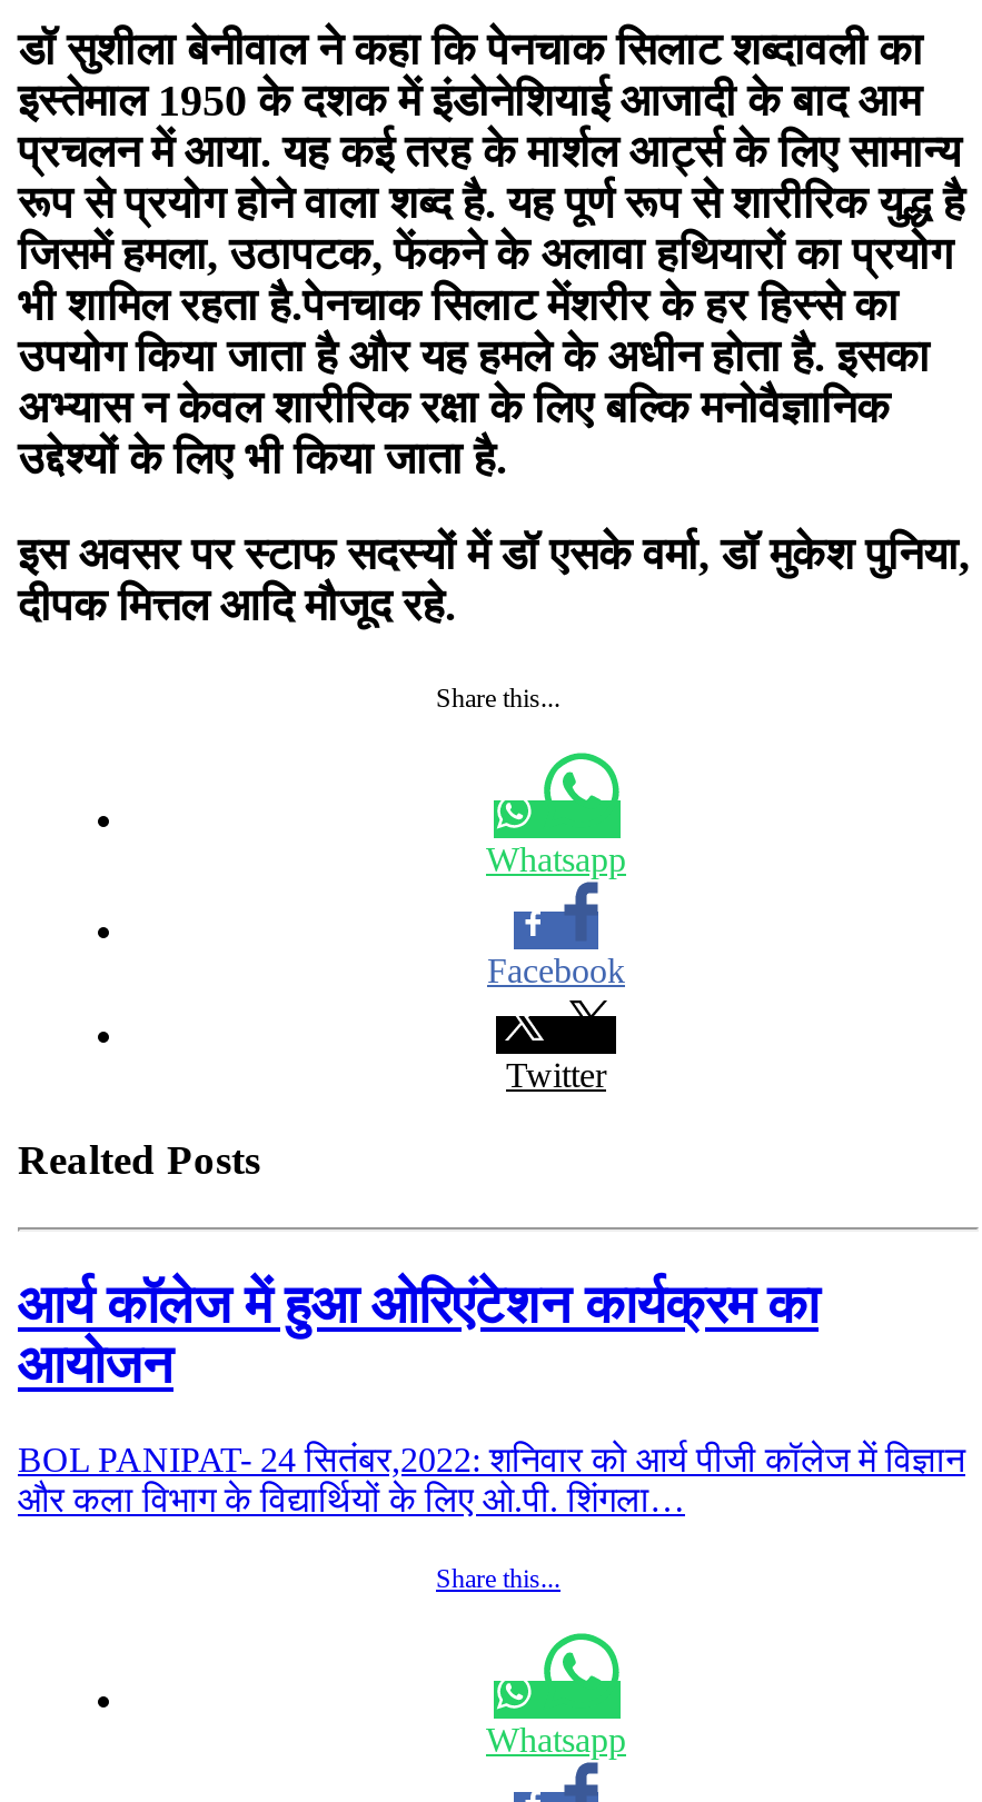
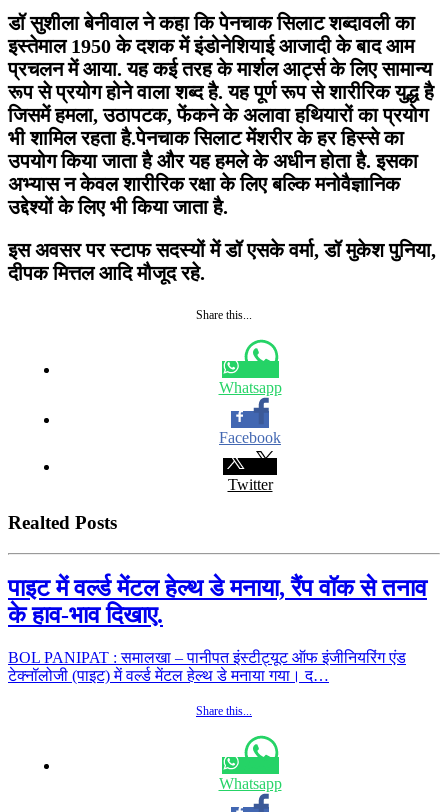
[18,1276,819,1394] आर्य कॉलेज में हुआ ओरिएंटेशन कार्यक्रम का | आयोजन -> [8,575,427,628] पाइट में वर्ल्‍ड मेंटल हेल्‍थ डे मनाया, रैंप वॉक से तनाव | के हाव-भाव दिखाए.
[18,1440,965,1518] BOL PANIPAT- 24 सितंबर,2022: शनिवार को आर्य पीजी कॉलेज में विज्ञान | और कला विभाग के विद्यार्थियों के लिए ओ.पी. शिंगला… -> [8,649,406,684] BOL PANIPAT : समालखा – पानीपत इंस्‍टीट्यूट ऑफ इंजीनियरिंग एंड | टेक्‍नॉलोजी (पाइट) में वर्ल्‍ड मेंटल हेल्‍थ डे मनाया गया। द…

